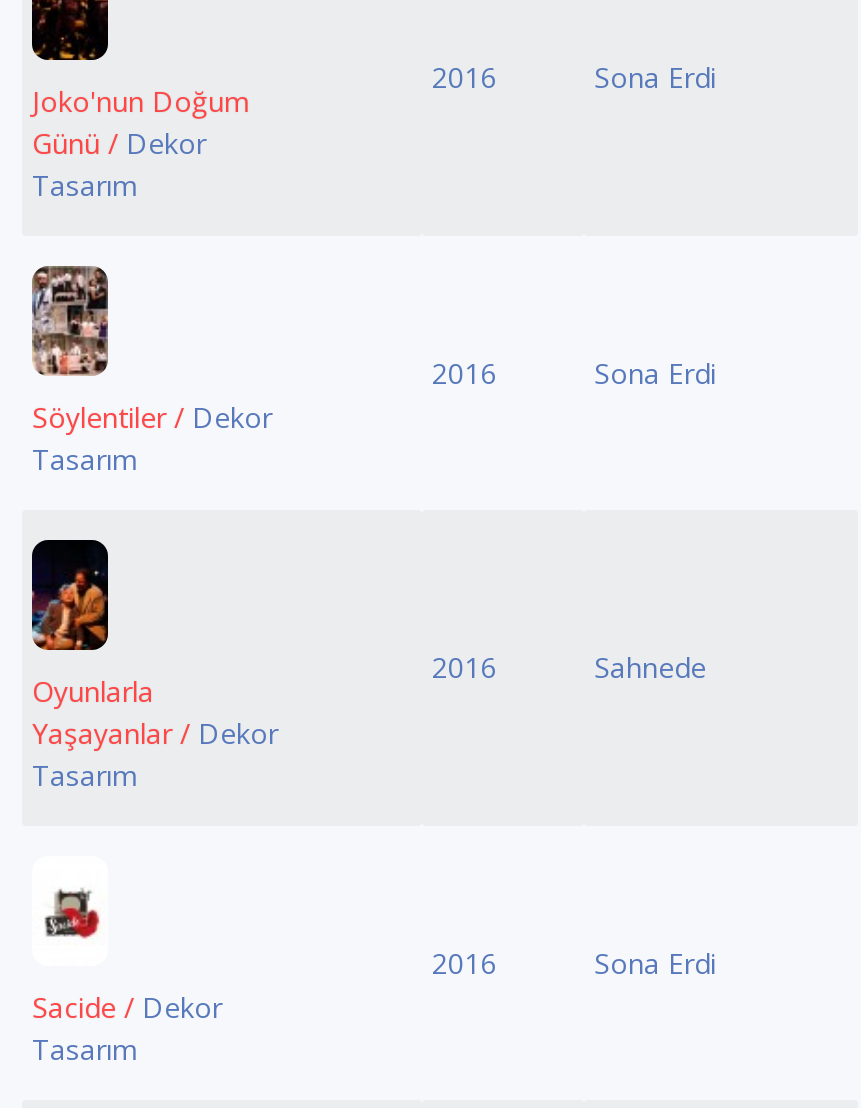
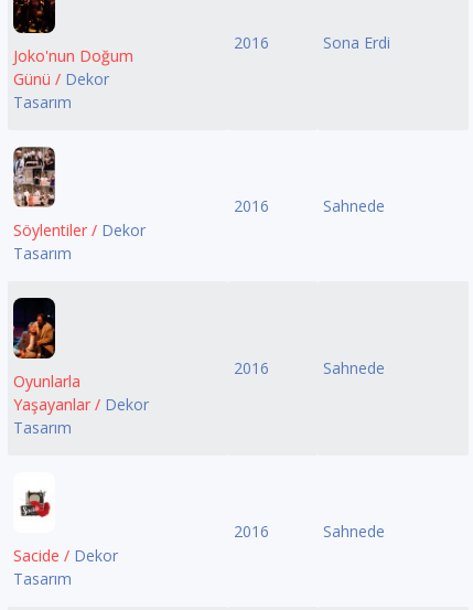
[594,354,716,392] Sona Erdi -> [323,195,385,216] Sahnede
[594,944,716,982] Sona Erdi -> [323,521,385,542] Sahnede

